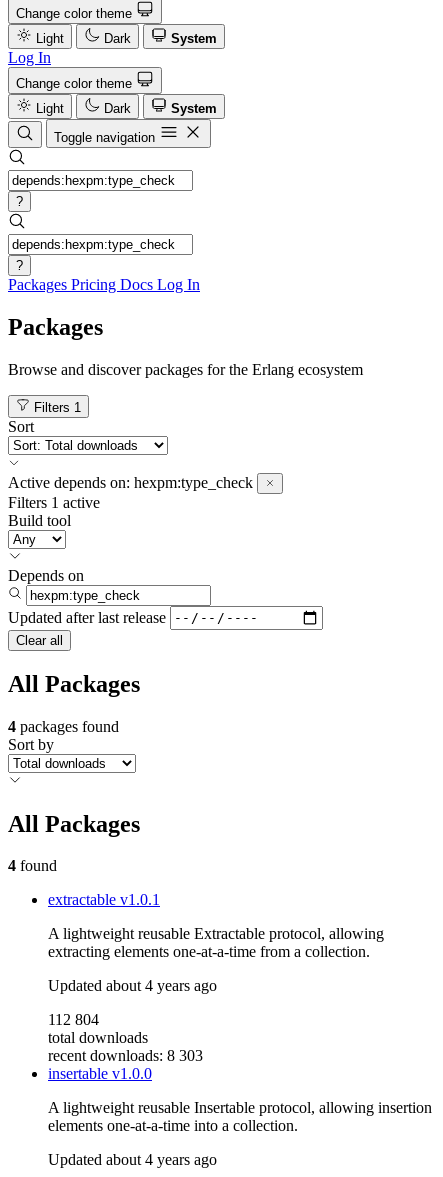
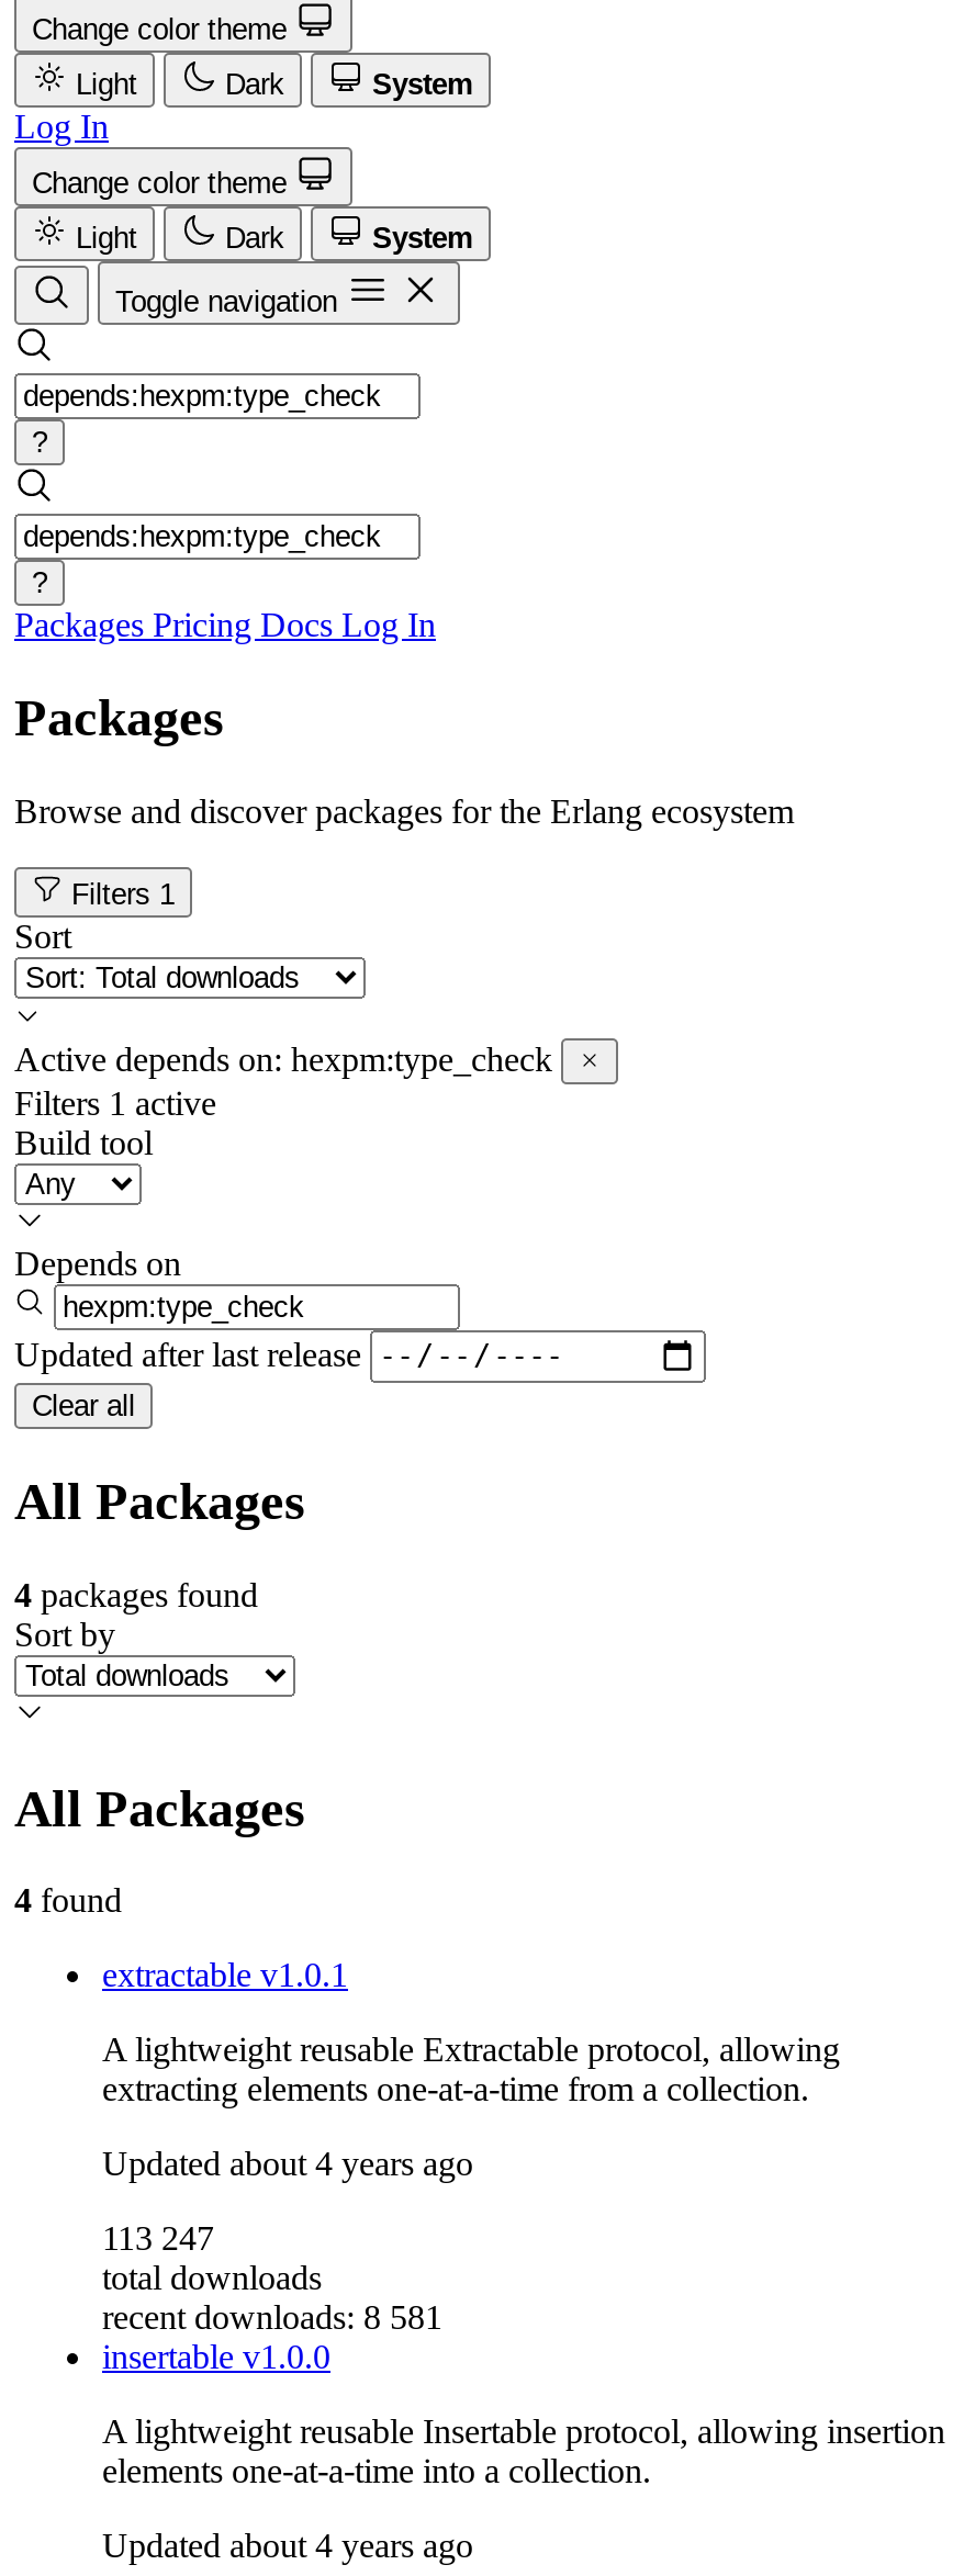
[48,1011,99,1028] 112 804 -> [102,2220,214,2257] 113 247
[48,1047,203,1064] recent downloads: 8 303 -> [102,2299,442,2337] recent downloads: 8 581

